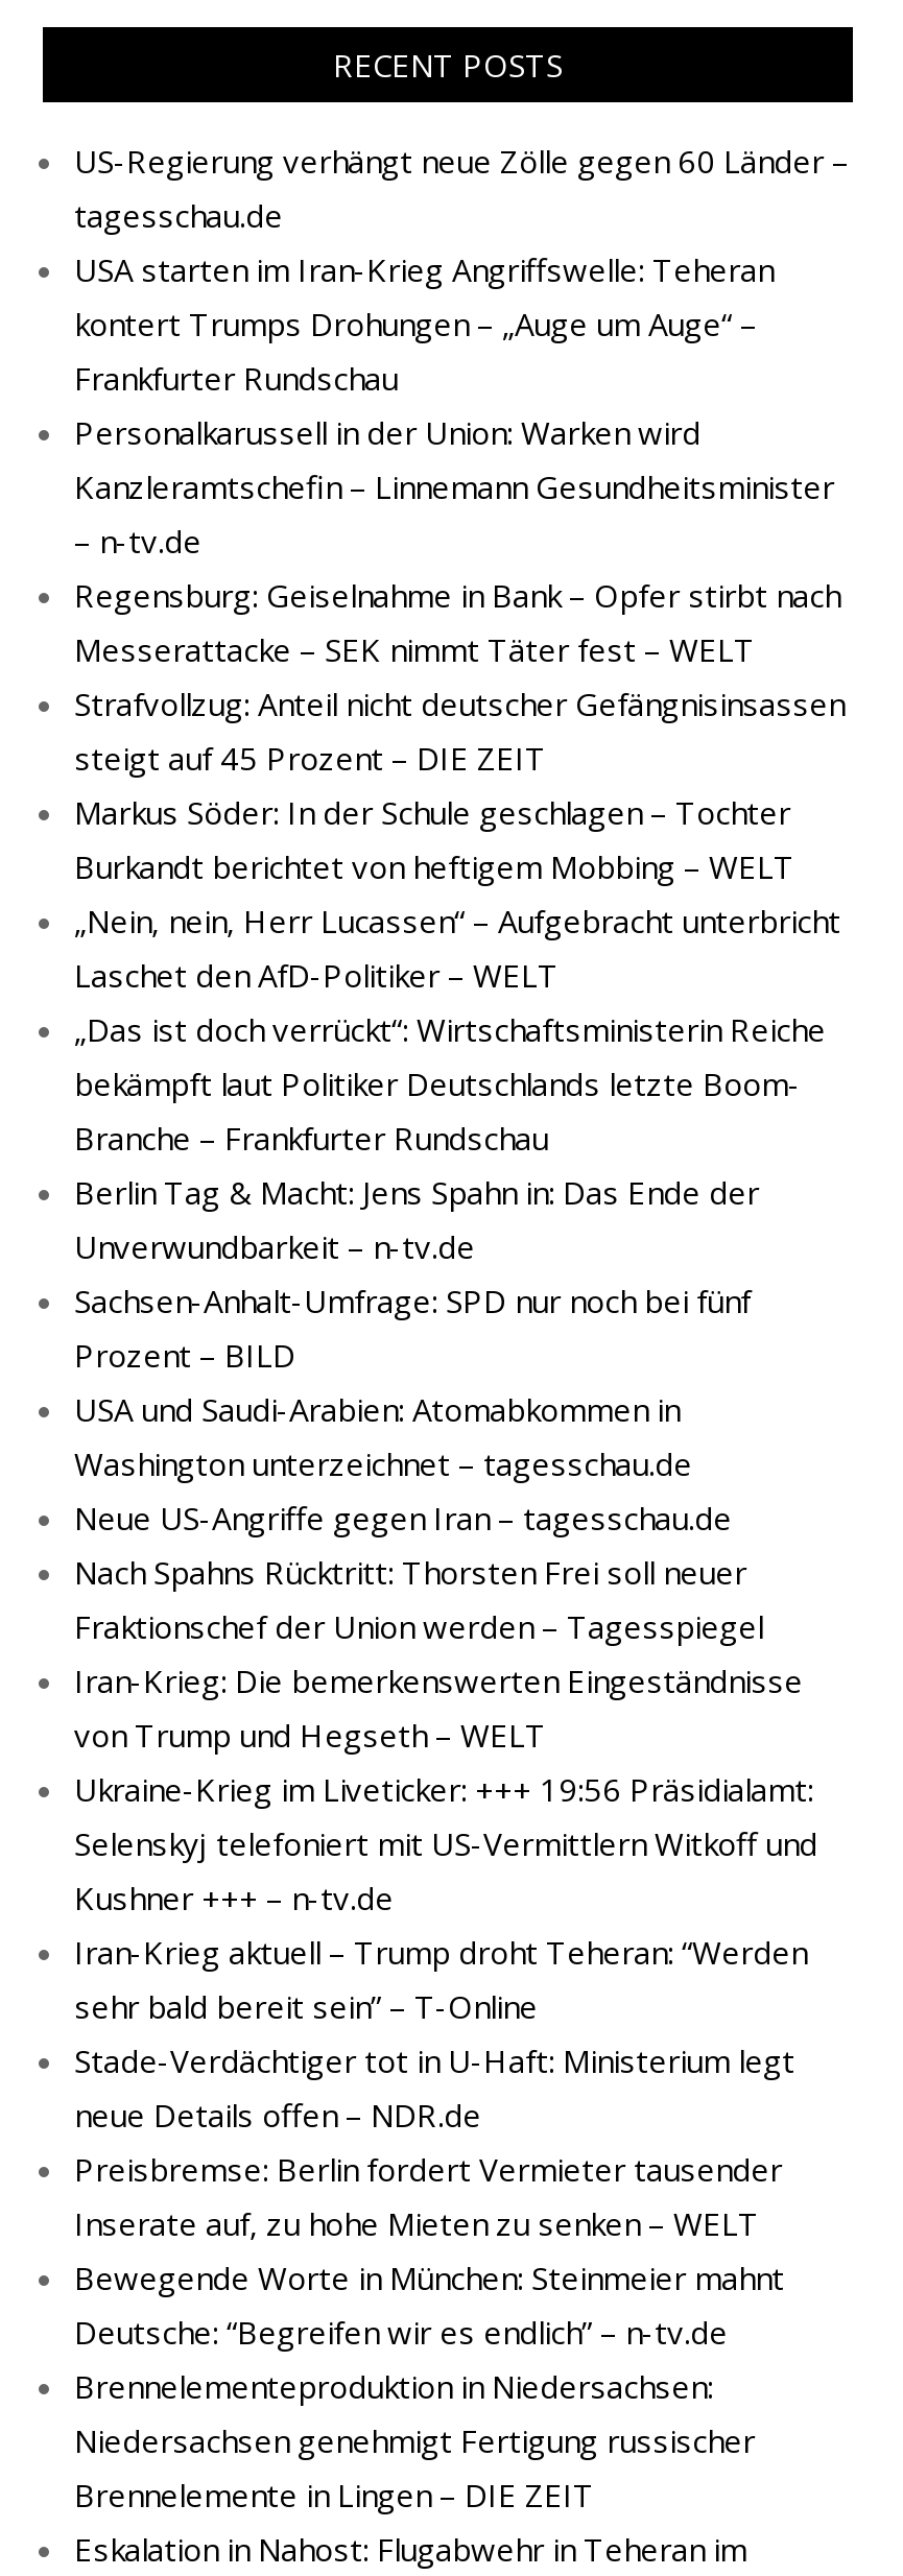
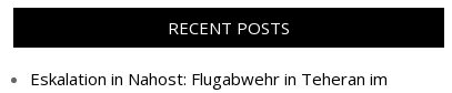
[74,140,849,2515] US-Regierung verhängt neue Zölle gegen 60 Länder – | tagesschau.de | USA starten im Iran-Krieg Angriffswelle: Teheran | kontert Trumps Drohungen – „Auge um Auge“ – | Frankfurter Rundschau | Personalkarussell in der Union: Warken wird | Kanzleramtschefin – Linnemann Gesundheitsminister | – n-tv.de | Regensburg: Geiselnahme in Bank – Opfer stirbt nach | Messerattacke – SEK nimmt Täter fest – WELT | Strafvollzug: Anteil nicht deutscher Gefängnisinsassen | steigt auf 45 Prozent – DIE ZEIT | Markus Söder: In der Schule geschlagen – Tochter | Burkandt berichtet von heftigem Mobbing – WELT | „Nein, nein, Herr Lucassen“ – Aufgebracht unterbricht | Laschet den AfD-Politiker – WELT | „Das ist doch verrückt“: Wirtschaftsministerin Reiche | bekämpft laut Politiker Deutschlands letzte Boom- | Branche – Frankfurter Rundschau | Berlin Tag & Macht: Jens Spahn in: Das Ende der | Unverwundbarkeit – n-tv.de | Sachsen-Anhalt-Umfrage: SPD nur noch bei fünf | Prozent – BILD | USA und Saudi-Arabien: Atomabkommen in | Washington unterzeichnet – tagesschau.de | Neue US-Angriffe gegen Iran – tagesschau.de | Nach Spahns Rücktritt: Thorsten Frei soll neuer | Fraktionschef der Union werden – Tagesspiegel | Iran-Krieg: Die bemerkenswerten Eingeständnisse | von Trump und Hegseth – WELT | Ukraine-Krieg im Liveticker: +++ 19:56 Präsidialamt: | Selenskyj telefoniert mit US-Vermittlern Witkoff und | Kushner +++ – n-tv.de | Iran-Krieg aktuell – Trump droht Teheran: “Werden | sehr bald bereit sein” – T-Online | Stade-Verdächtiger tot in U-Haft: Ministerium legt | neue Details offen – NDR.de | Preisbremse: Berlin fordert Vermieter tausender | Inserate auf, zu hohe Mieten zu senken – WELT | Bewegende Worte in München: Steinmeier mahnt | Deutsche: “Begreifen wir es endlich” – n-tv.de | Brennelementeproduktion in Niedersachsen: | Niedersachsen genehmigt Fertigung russischer | Brennelemente in Lingen – DIE ZEIT -> none

